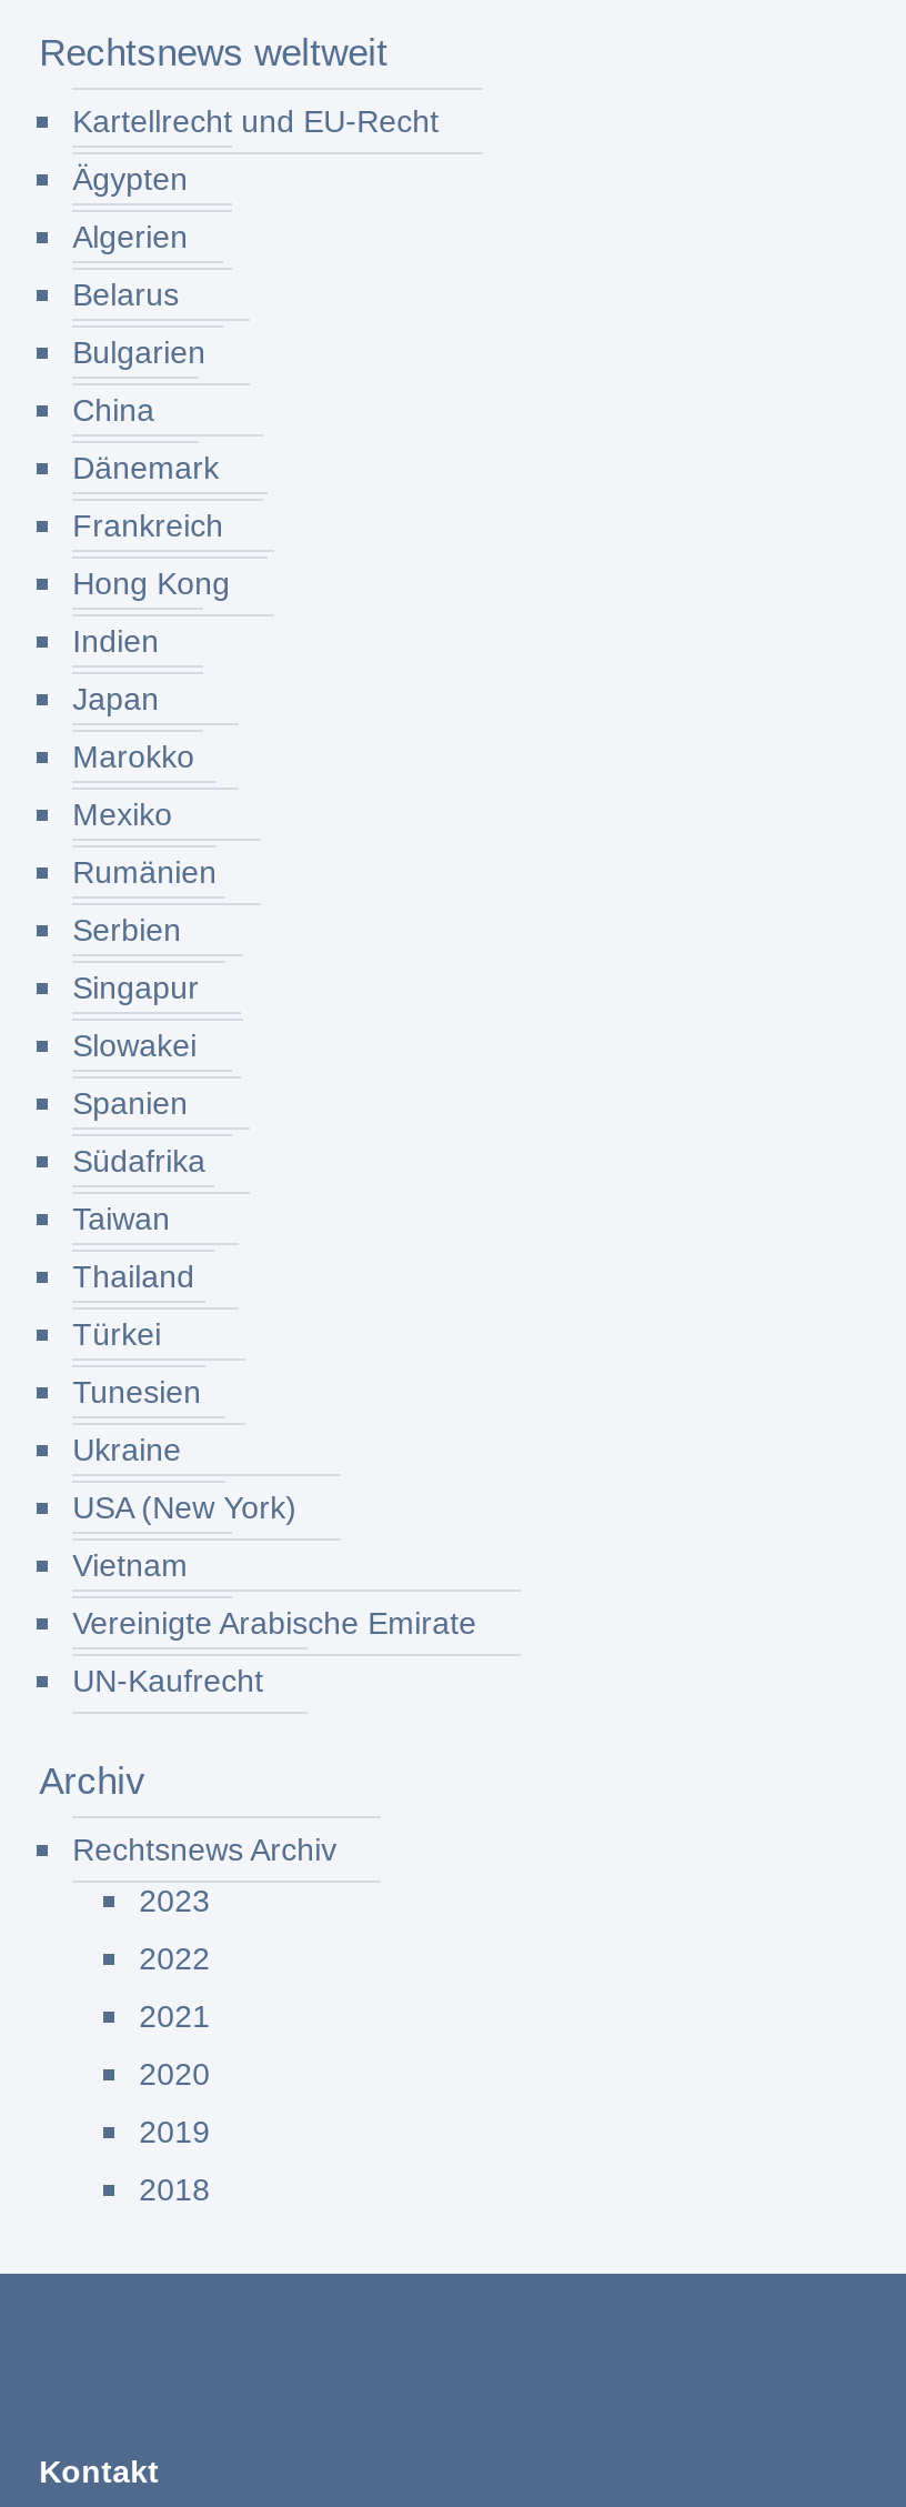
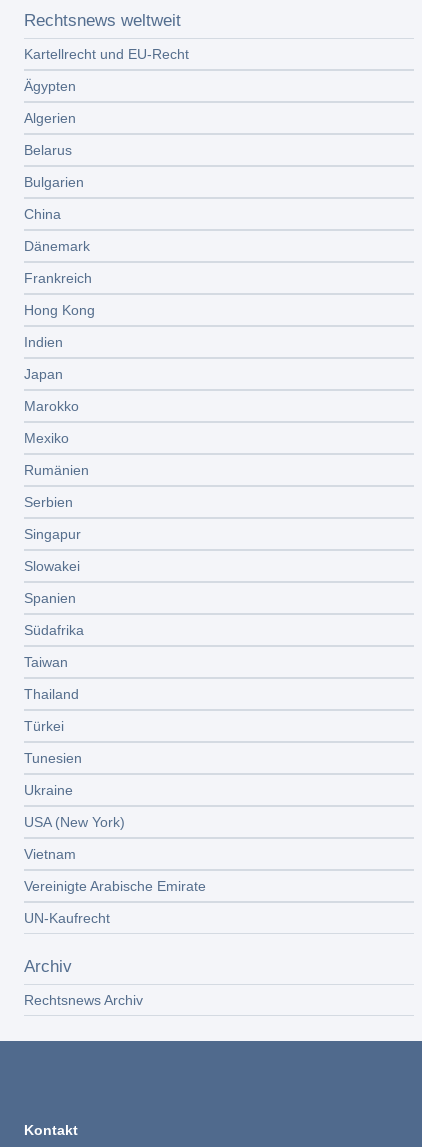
moved [72,450,219,486] -> [24,238,90,254]: Dänemark
moved [72,508,223,544] -> [24,270,92,286]: Frankreich
moved [72,566,230,601] -> [24,302,95,318]: Hong Kong
moved [72,624,159,659] -> [24,334,63,350]: Indien
moved [72,681,159,717] -> [24,366,63,382]: Japan
moved [72,739,195,775] -> [24,398,79,414]: Marokko
moved [72,797,172,832] -> [24,430,69,446]: Mexiko
moved [72,855,217,890] -> [24,462,89,478]: Rumänien
moved [72,912,181,948] -> [24,494,73,510]: Serbien
moved [72,970,199,1006] -> [24,526,81,542]: Singapur
moved [72,1028,197,1063] -> [24,558,80,574]: Slowakei
moved [72,1086,188,1121] -> [24,590,76,606]: Spanien
moved [72,1143,206,1179] -> [24,622,84,638]: Südafrika
moved [72,1201,170,1237] -> [24,654,68,670]: Taiwan
moved [72,1259,195,1294] -> [24,686,79,702]: Thailand
moved [72,1317,161,1352] -> [24,718,64,734]: Türkei
moved [72,1374,201,1410] -> [24,750,82,766]: Tunesien
moved [72,1432,181,1468] -> [24,782,73,798]: Ukraine
moved [72,1490,297,1526] -> [24,814,125,830]: USA (New York)
moved [72,1548,188,1583] -> [24,846,76,862]: Vietnam
moved [72,1606,477,1641] -> [24,878,206,894]: Vereinigte Arabische Emirate
moved [72,1663,263,1699] -> [24,910,110,926]: UN-Kaufrecht
moved [39,1761,146,1803] -> [24,957,72,976]: Archiv
moved [72,1832,337,1868] -> [24,992,143,1008]: Rechtsnews Archiv
[139,1883,210,2208] 2023 | 2022 | 2021 | 2020 | 2019 | 2018 -> none

